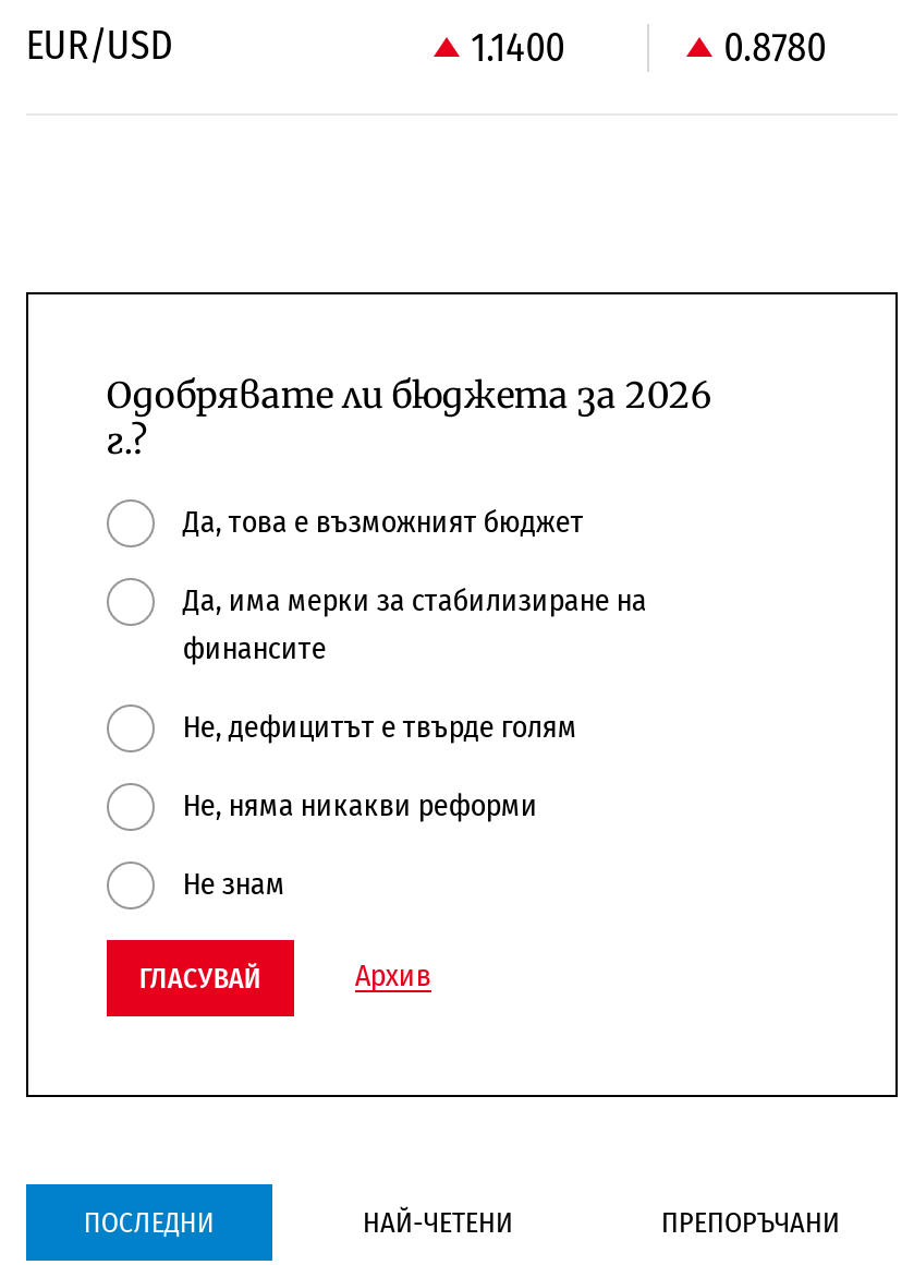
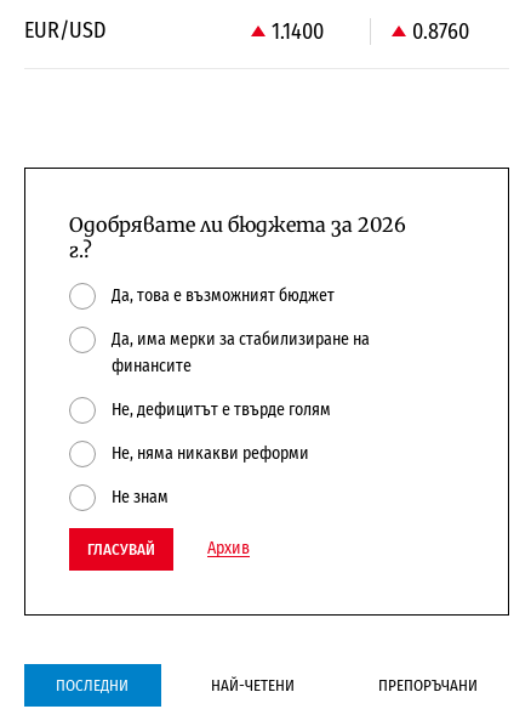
[724,24,826,72] 0.8780 -> [412,18,469,45] 0.8760

